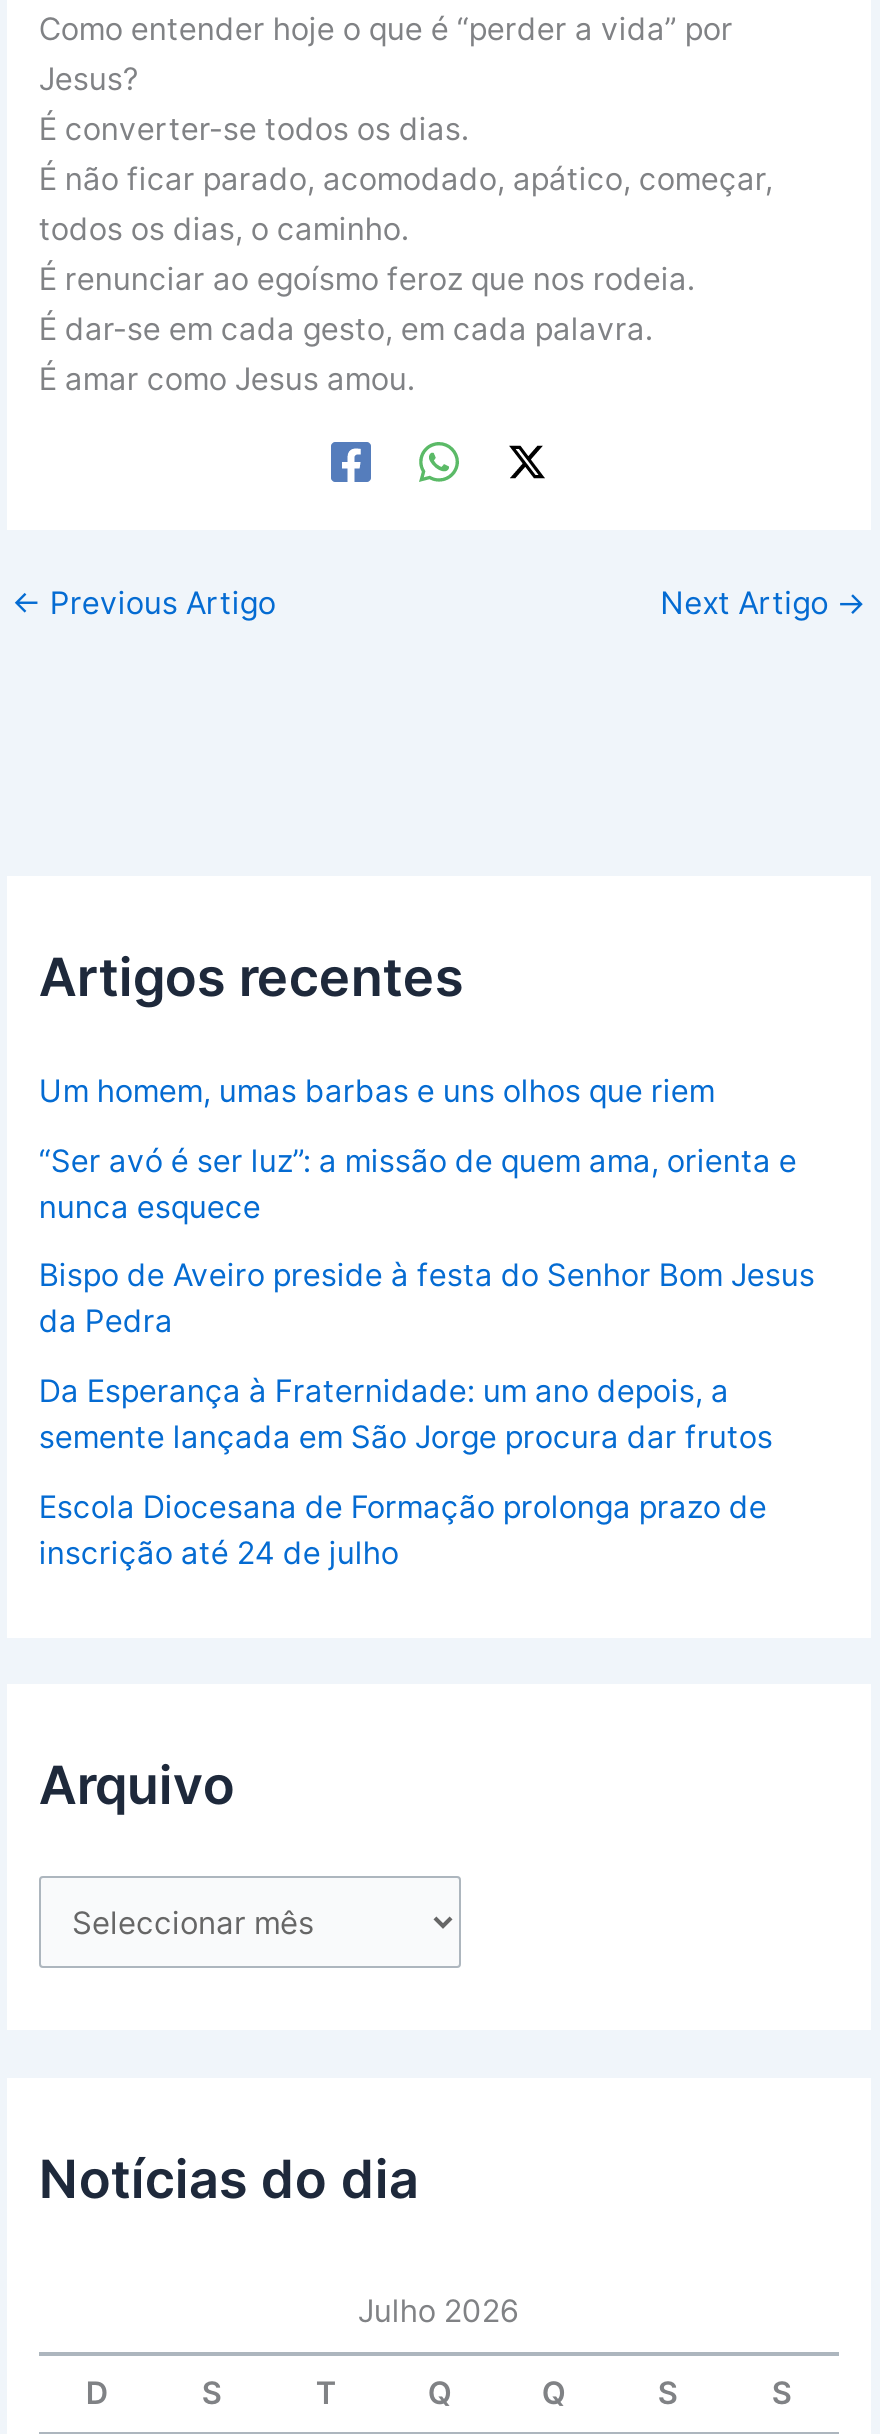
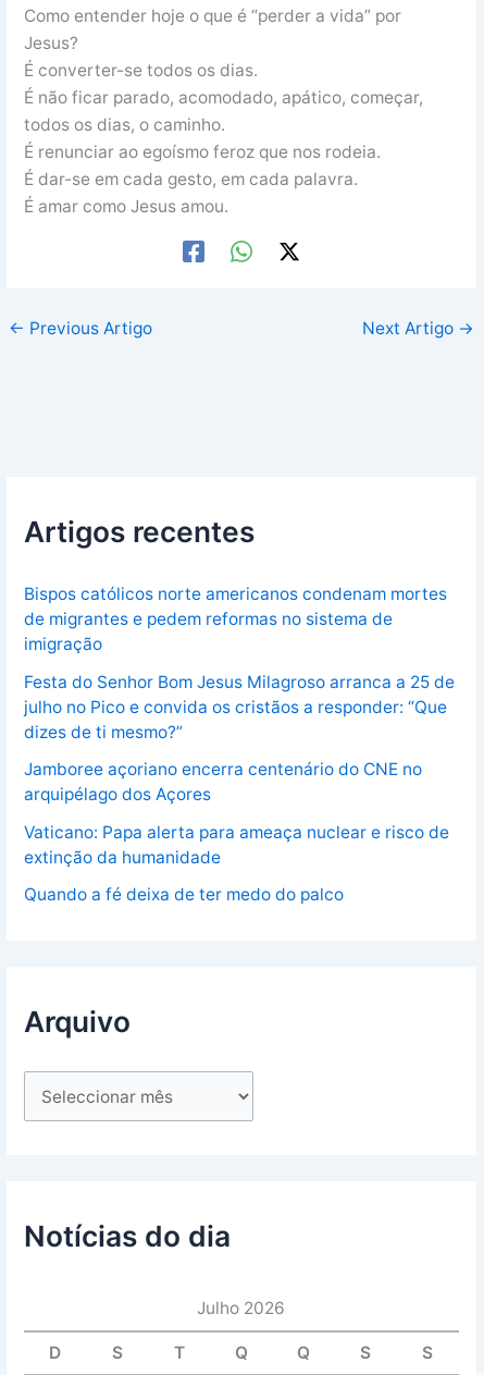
[39,1072,715,1110] Um homem, umas barbas e uns olhos que riem -> [24,583,447,654] Bispos católicos norte americanos condenam mortes | de migrantes e pedem reformas no sistema de | imigração
[39,1141,797,1225] “Ser avó é ser luz”: a missão de quem ama, orienta e | nunca esquece -> [24,671,455,742] Festa do Senhor Bom Jesus Milagroso arranca a 25 de | julho no Pico e convida os cristãos a responder: “Que | dizes de ti mesmo?”
[39,1256,815,1340] Bispo de Aveiro preside à festa do Senhor Bom Jesus | da Pedra -> [24,759,422,805] Jamboree açoriano encerra centenário do CNE no | arquipélago dos Açores
[39,1372,773,1456] Da Esperança à Fraternidade: um ano depois, a | semente lançada em São Jorge procura dar frutos -> [24,822,449,867] Vaticano: Papa alerta para ameaça nuclear e risco de | extinção da humanidade
[39,1487,767,1571] Escola Diocesana de Formação prolonga prazo de | inscrição até 24 de julho -> [24,884,344,905] Quando a fé deixa de ter medo do palco

